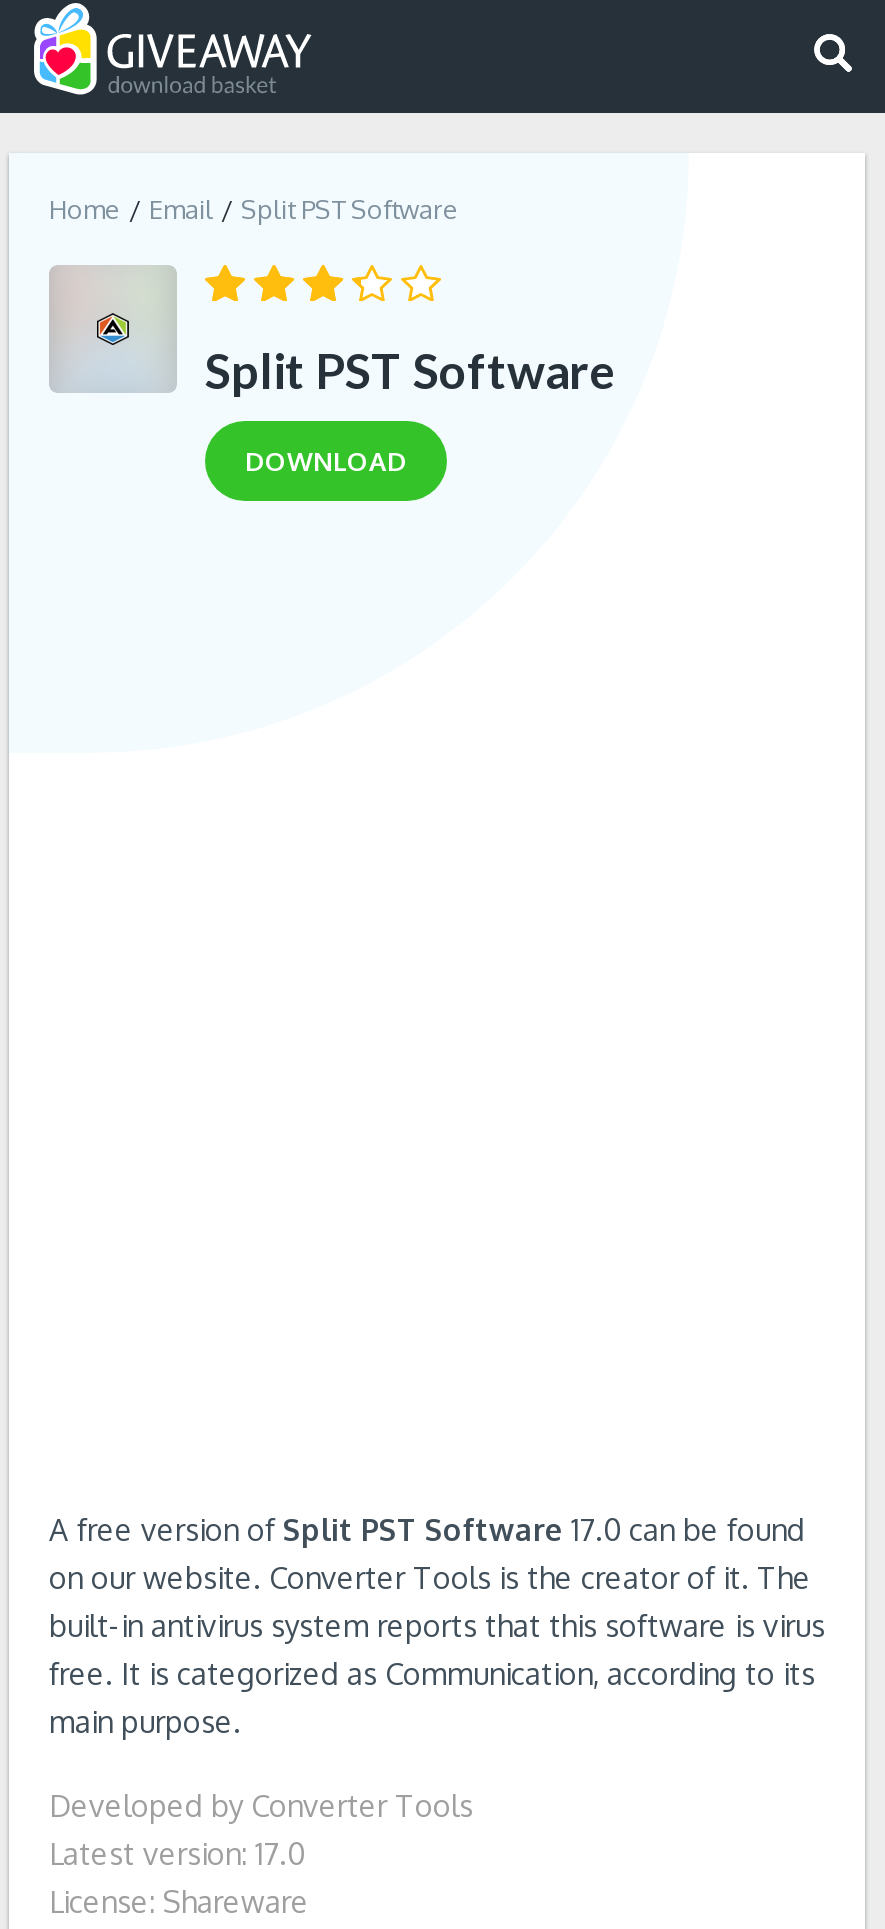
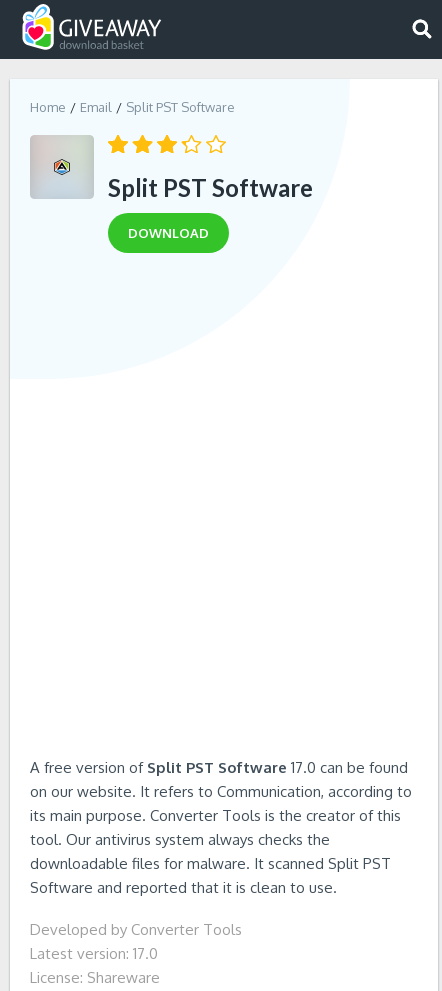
[49,1559,825,1741] on our website. Converter Tools is the creator of it. The | built-in antivirus system reports that this software is virus | free. It is categorized as Communication, according to its | main purpose. -> [30,782,412,897] on our website. It refers to Communication, according to | its main purpose. Converter Tools is the creator of this | tool. Our antivirus system always checks the | downloadable files for malware. It scanned Split PST | Software and reported that it is clean to use.

